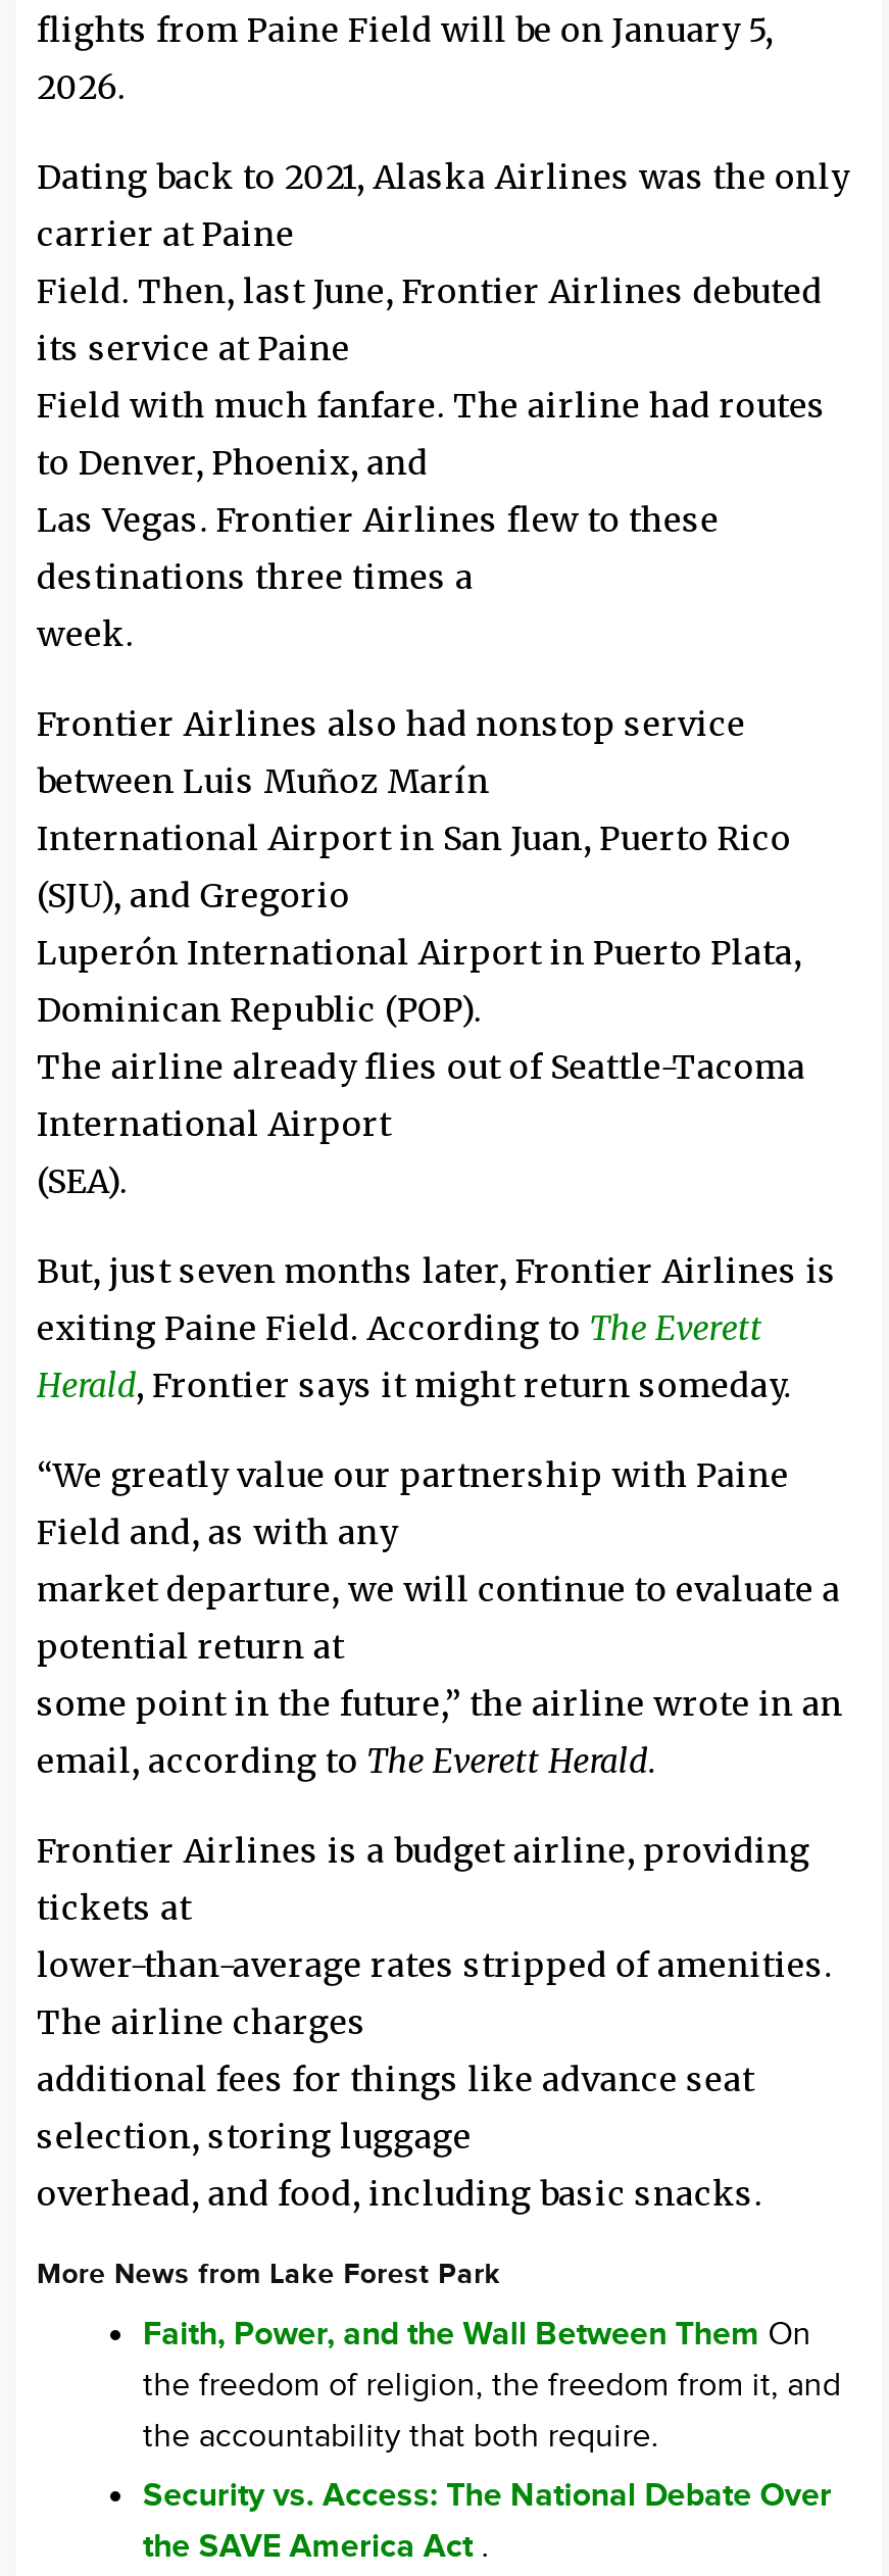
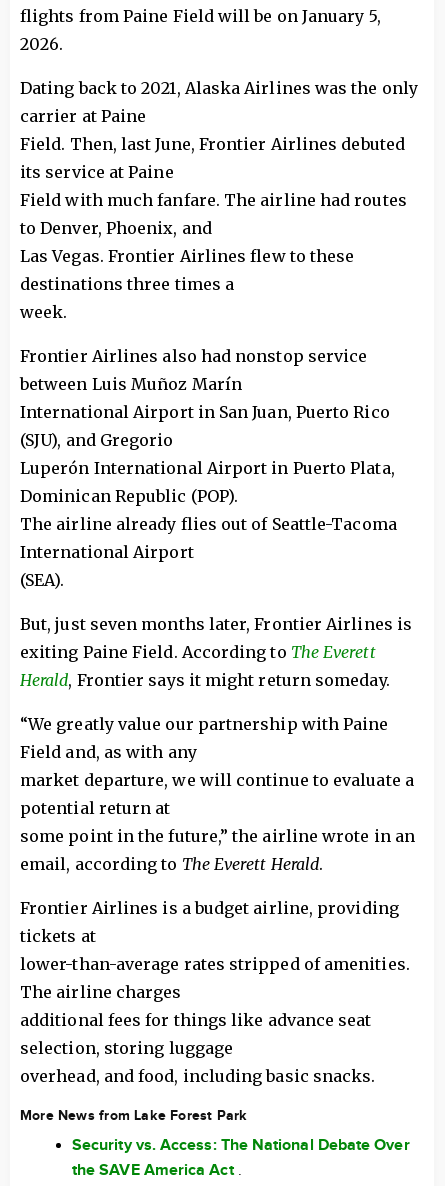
[143,2316,841,2457] Faith, Power, and the Wall Between Them On | the freedom of religion, the freedom from it, and | the accountability that both require. -> none

